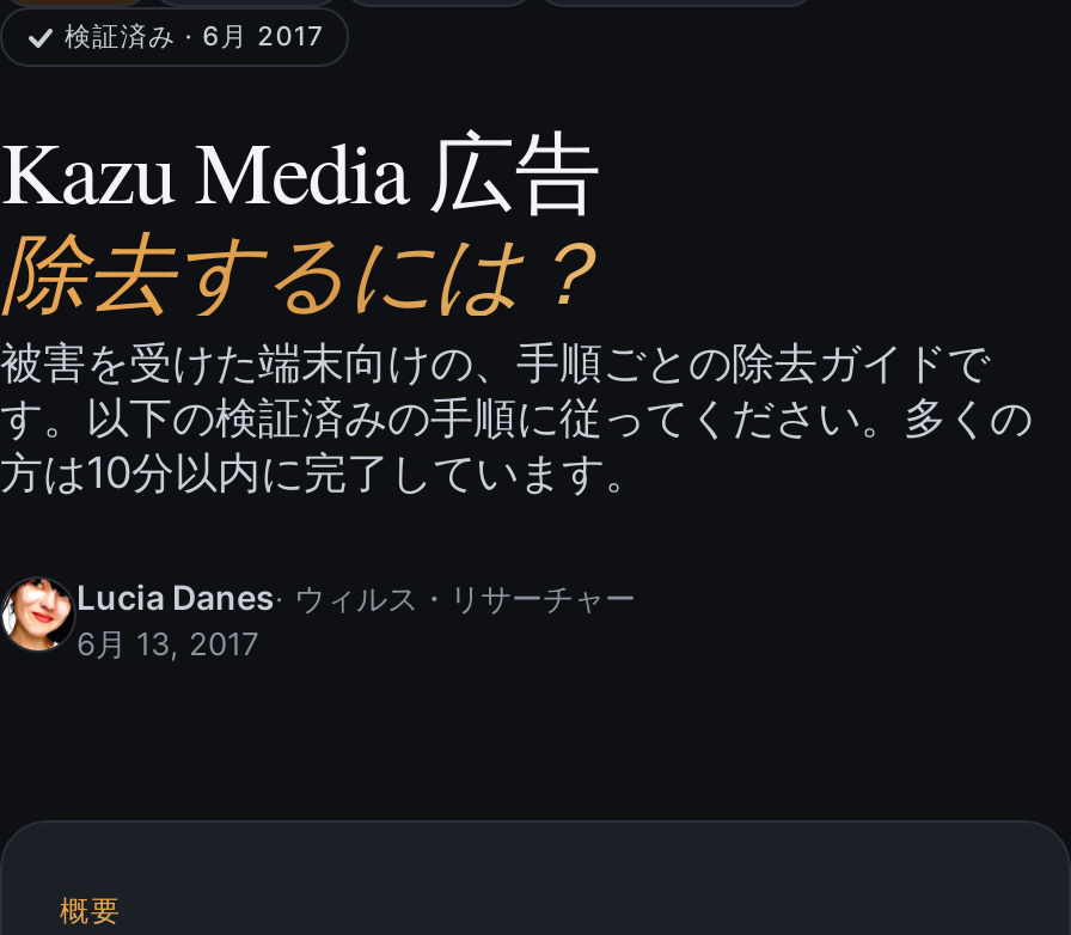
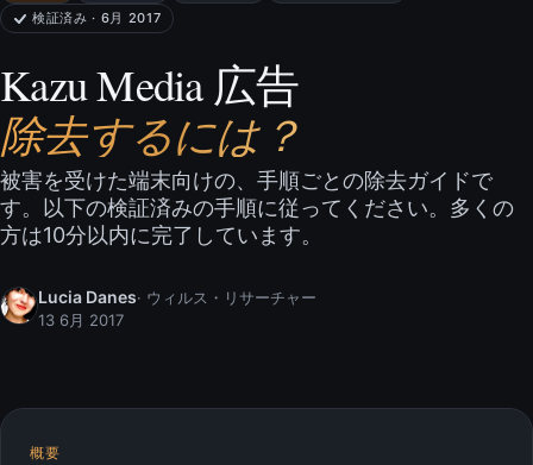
[76,624,258,662] 6月 13, 2017 -> [38,310,124,329] 13 6月 2017

